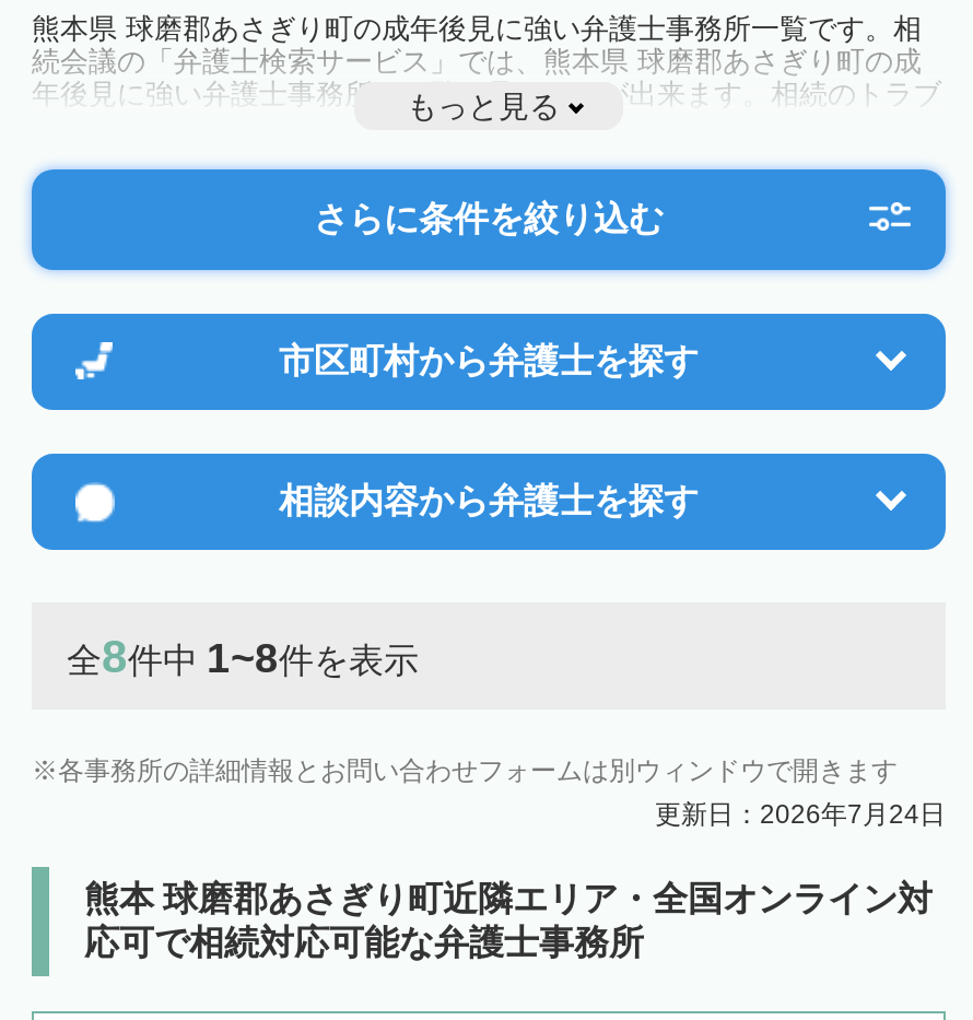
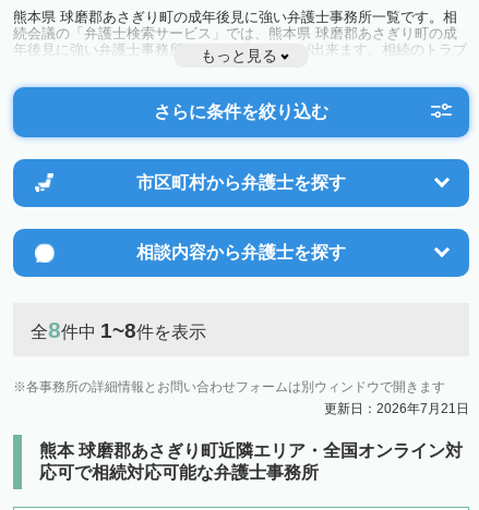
[655,799,946,830] 更新日：2026年7月24日 -> [324,401,469,416] 更新日：2026年7月21日

